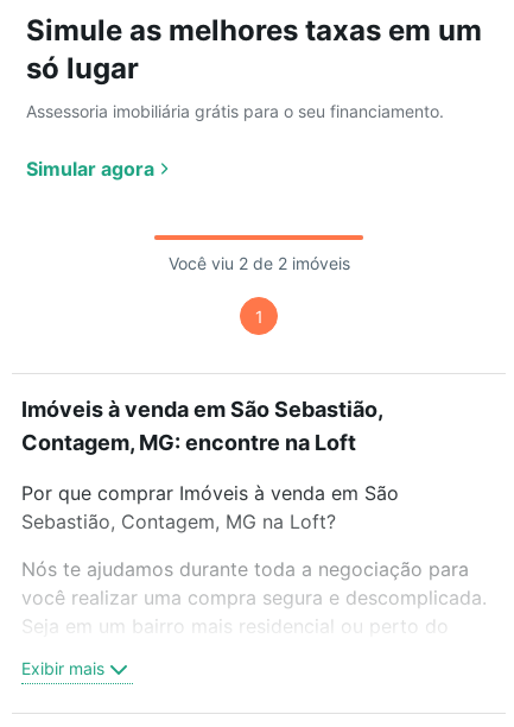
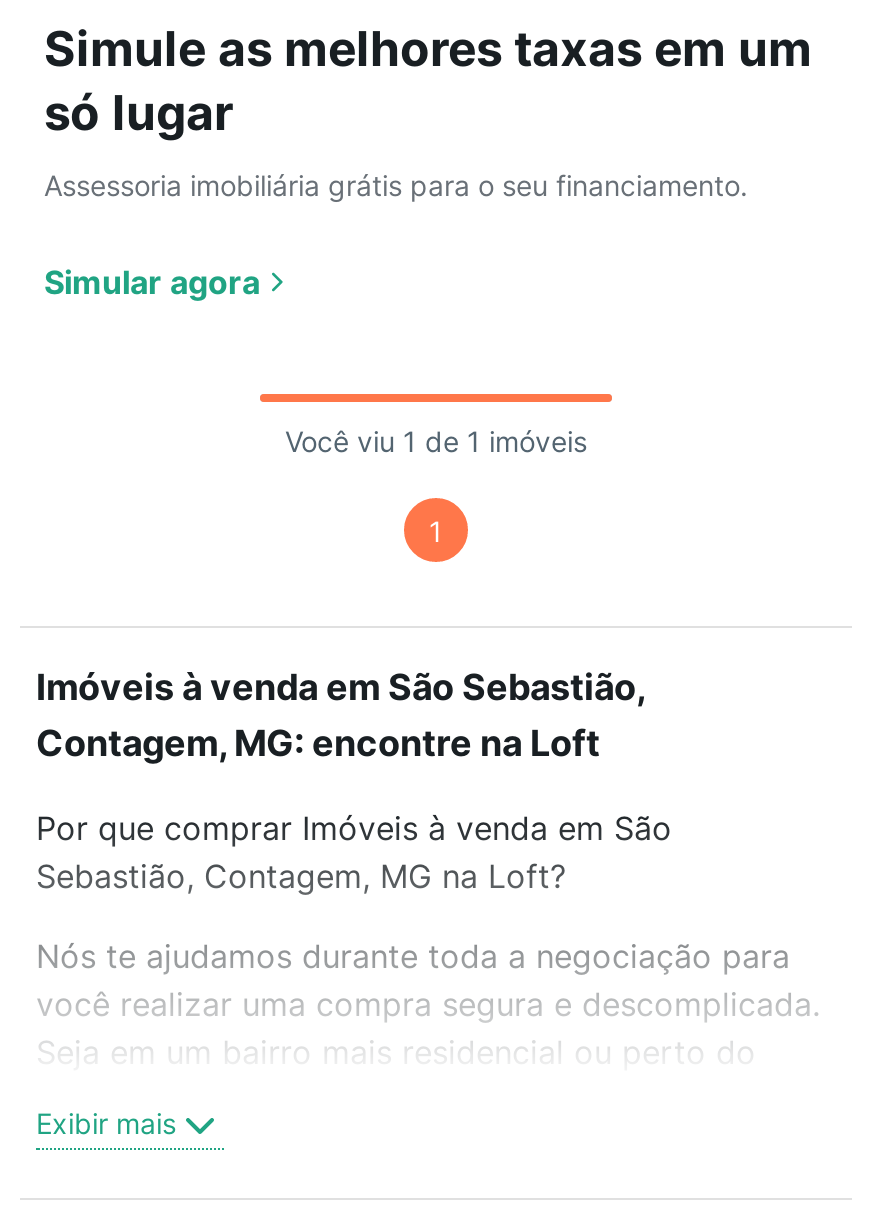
[168,253,350,273] Você viu 2 de 2 imóveis -> [285,424,587,458] Você viu 1 de 1 imóveis

